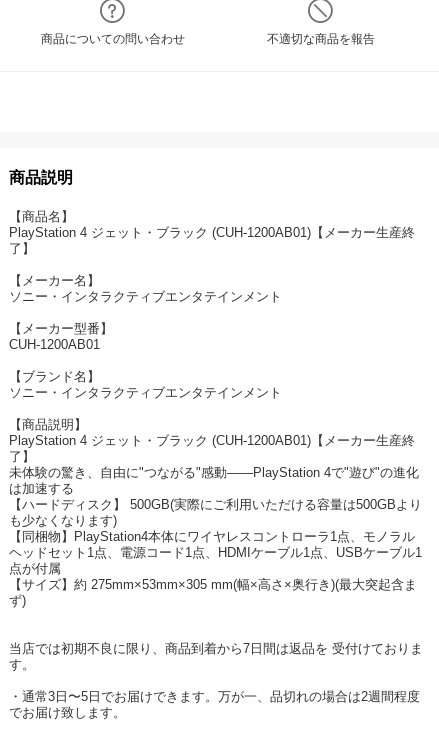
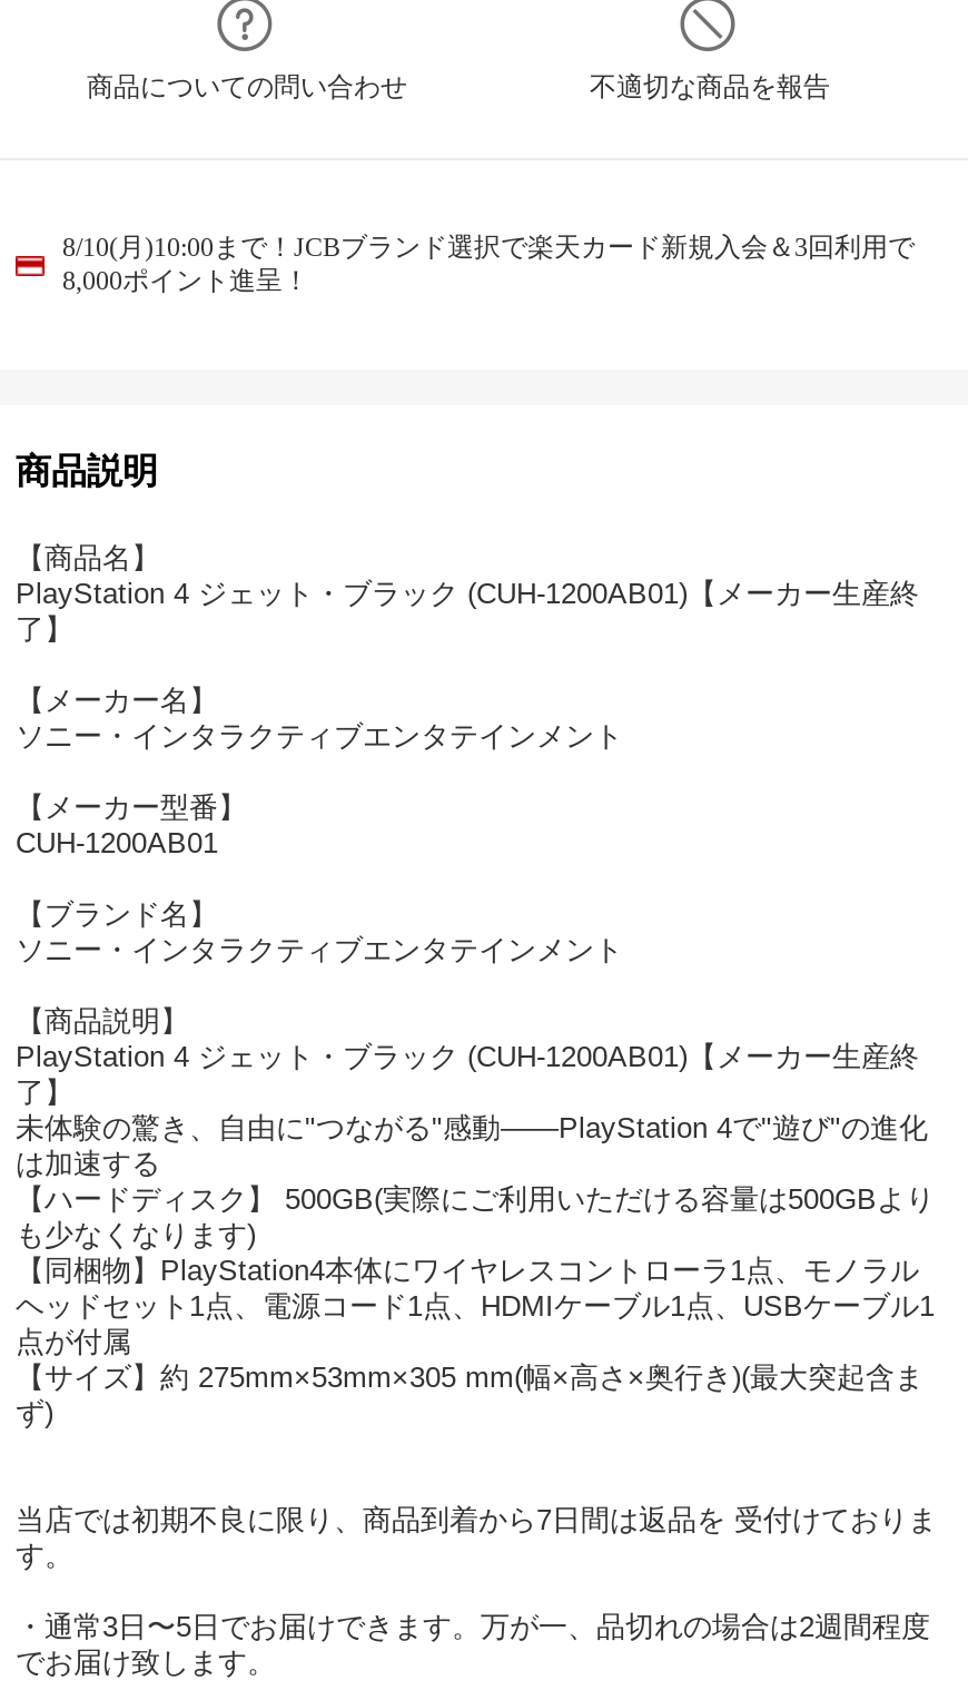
none -> [62,232,915,296] 8/10(月)10:00まで！JCBブランド選択で楽天カード新規入会＆3回利用で | 8,000ポイント進呈！

